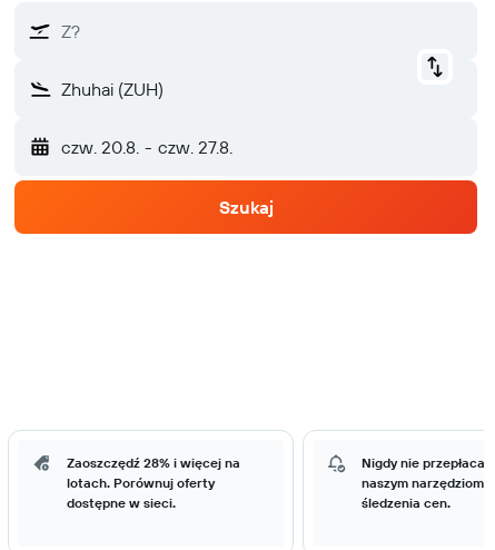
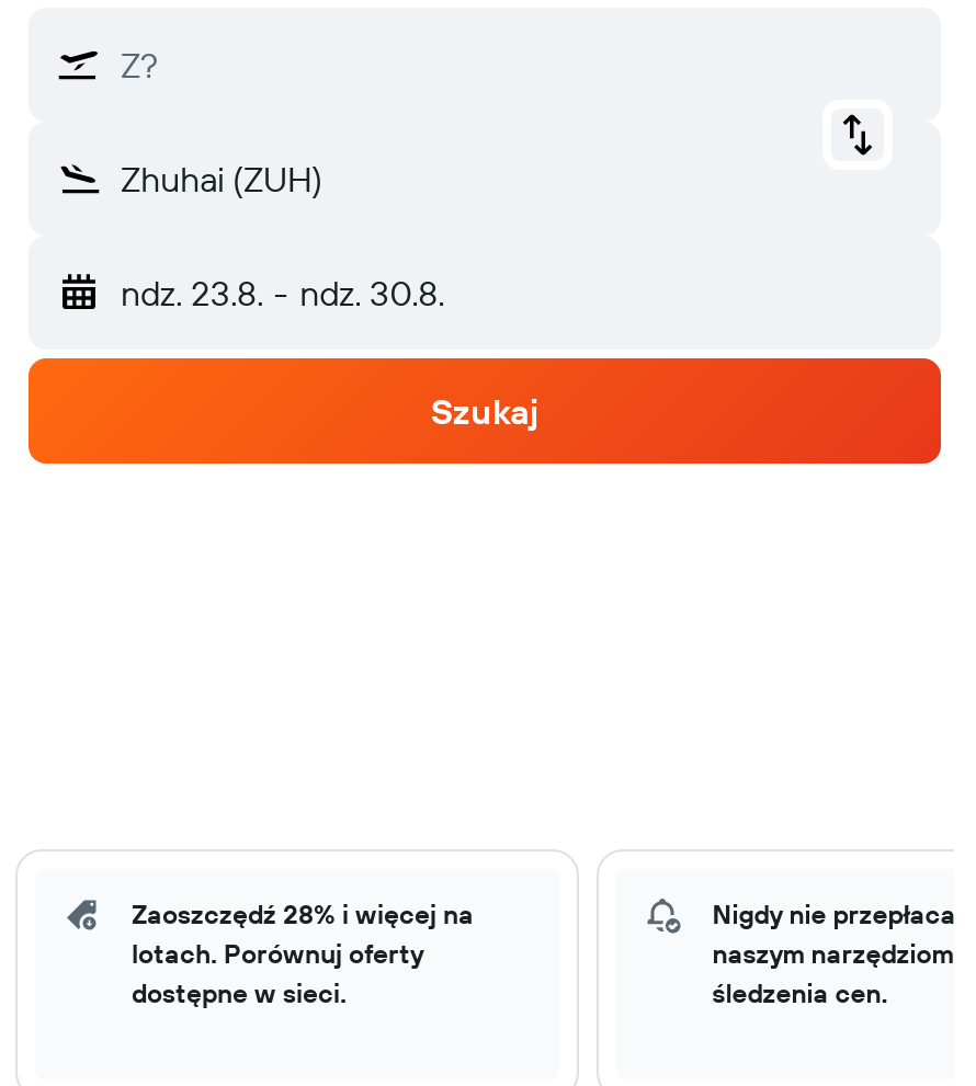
[61,136,232,158] czw. 20.8. - czw. 27.8. -> [121,271,444,315] ndz. 23.8. - ndz. 30.8.

